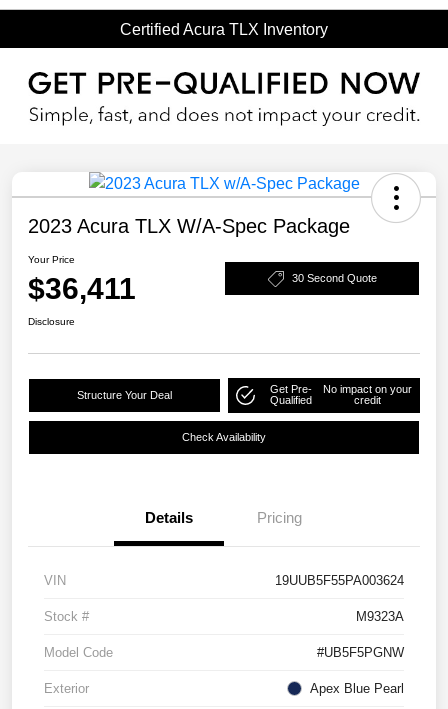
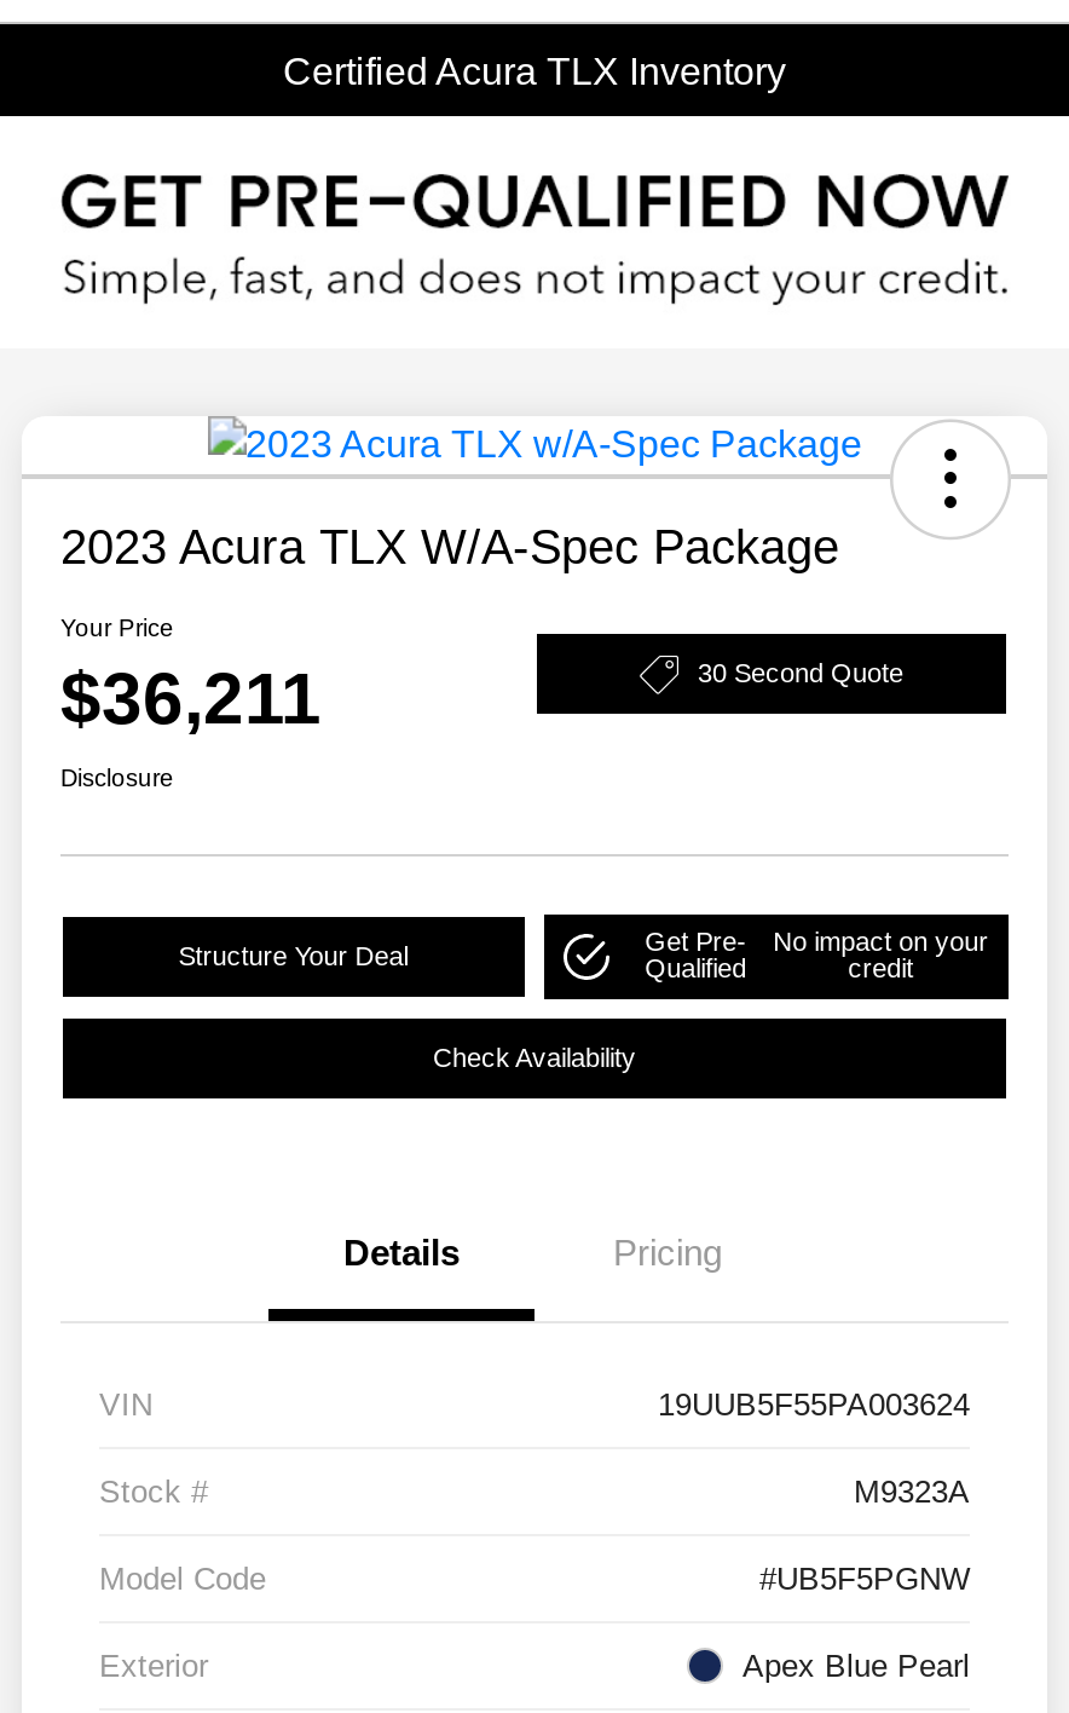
[28,272,136,305] $36,411 -> [60,658,322,737] $36,211

